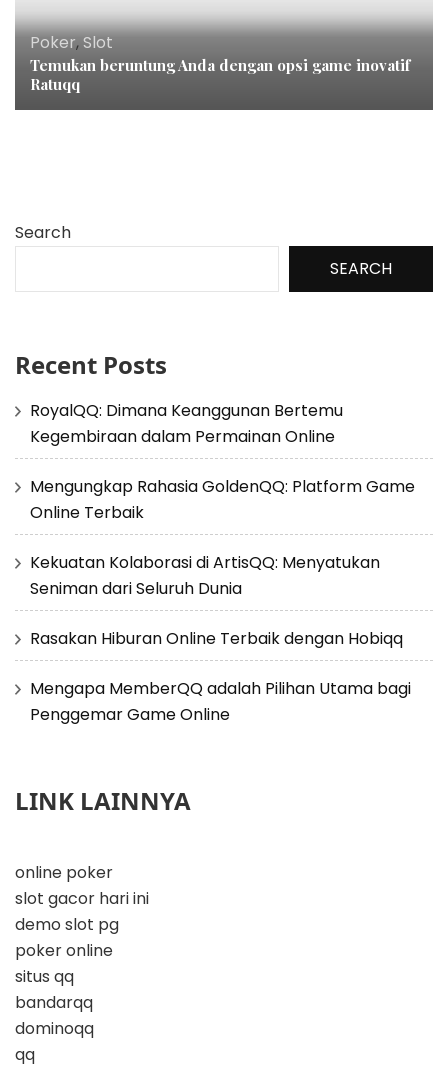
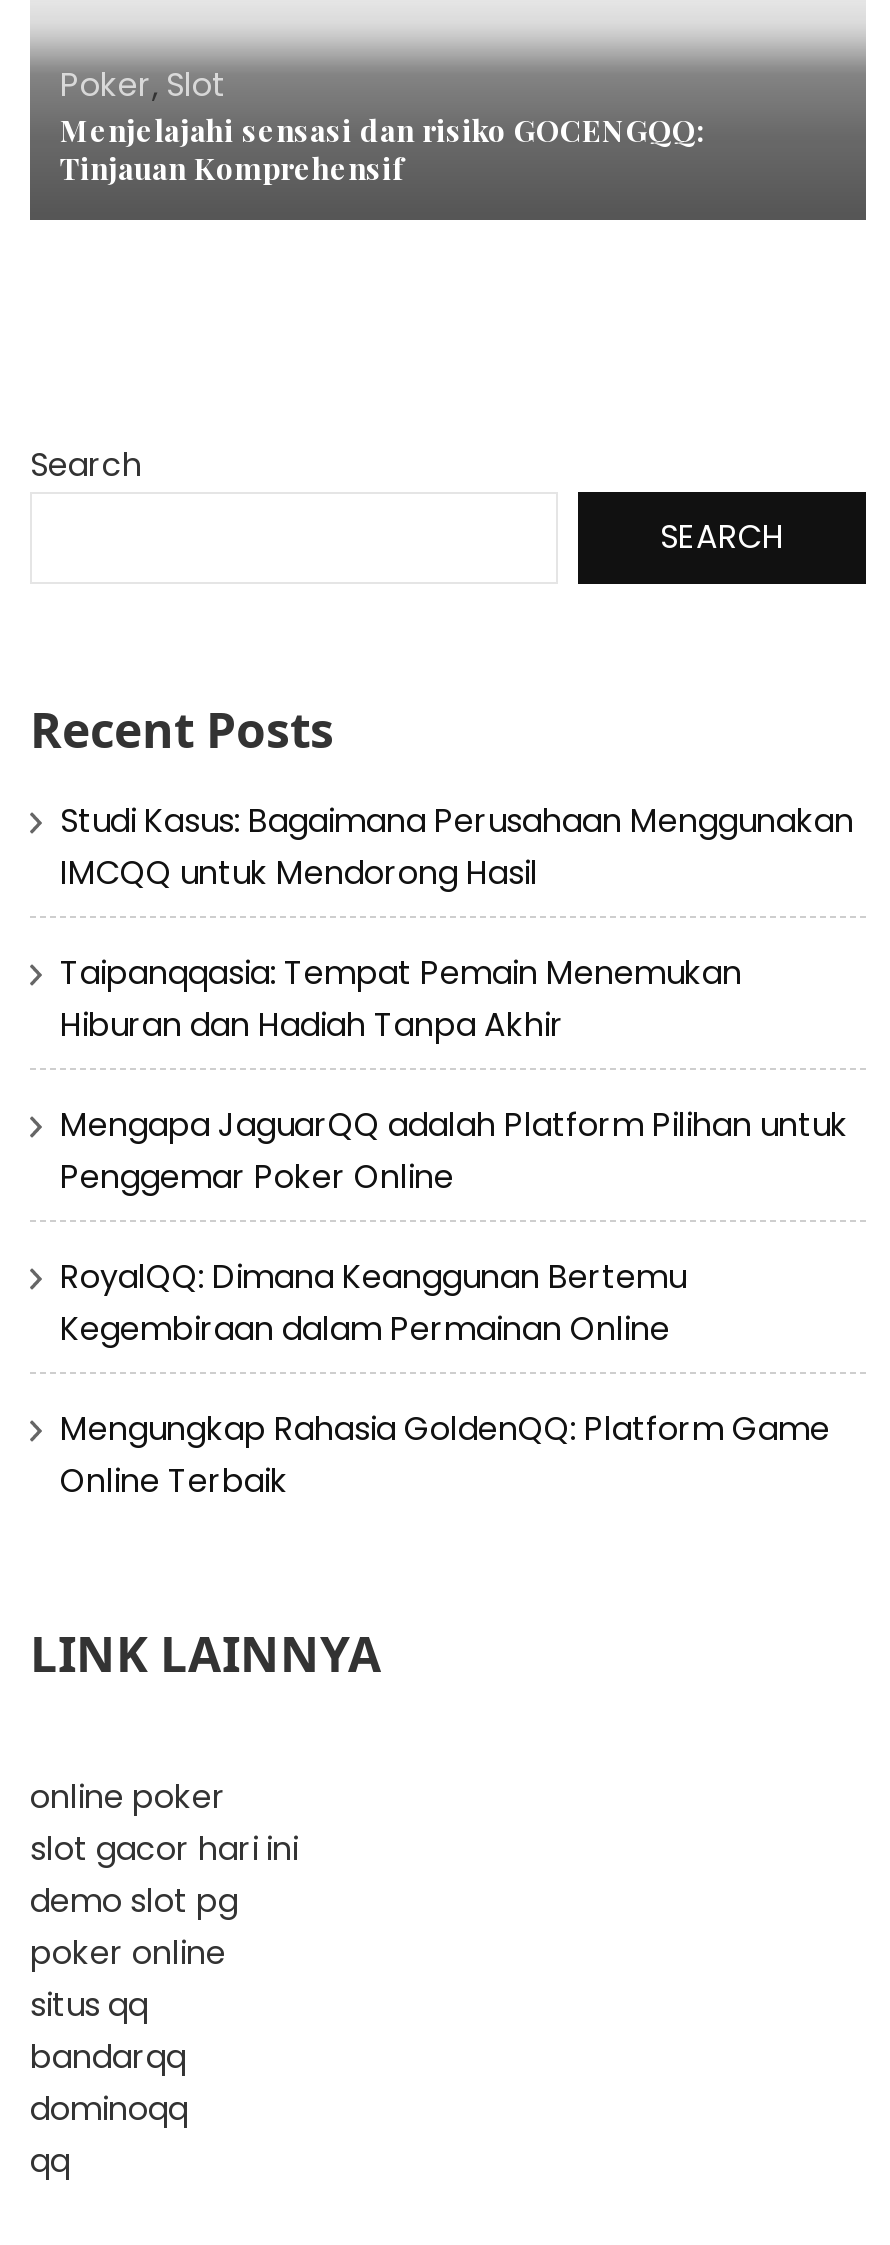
[30,55,410,94] Temukan beruntung Anda dengan opsi game inovatif | Ratuqq -> [60,109,704,187] Menjelajahi sensasi dan risiko GOCENGQQ: | Tinjauan Komprehensif
none -> [60,797,854,1199] Studi Kasus: Bagaimana Perusahaan Menggunakan | IMCQQ untuk Mendorong Hasil | Taipanqqasia: Tempat Pemain Menemukan | Hiburan dan Hadiah Tanpa Akhir | Mengapa JaguarQQ adalah Platform Pilihan untuk | Penggemar Poker Online
moved [30,399,415,524] -> [60,1253,830,1503]: RoyalQQ: Dimana Keanggunan Bertemu | Kegembiraan dalam Permainan Online | Mengungkap Rahasia GoldenQQ: Platform Game | Online Terbaik
[30,551,411,726] Kekuatan Kolaborasi di ArtisQQ: Menyatukan | Seniman dari Seluruh Dunia | Rasakan Hiburan Online Terbaik dengan Hobiqq | Mengapa MemberQQ adalah Pilihan Utama bagi | Penggemar Game Online -> none

